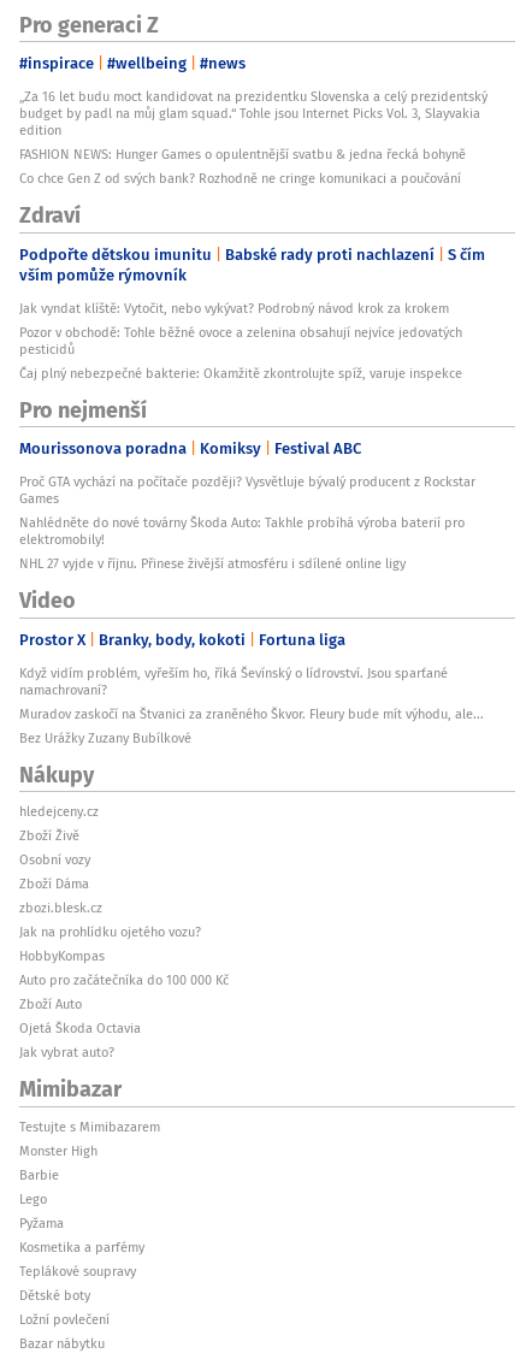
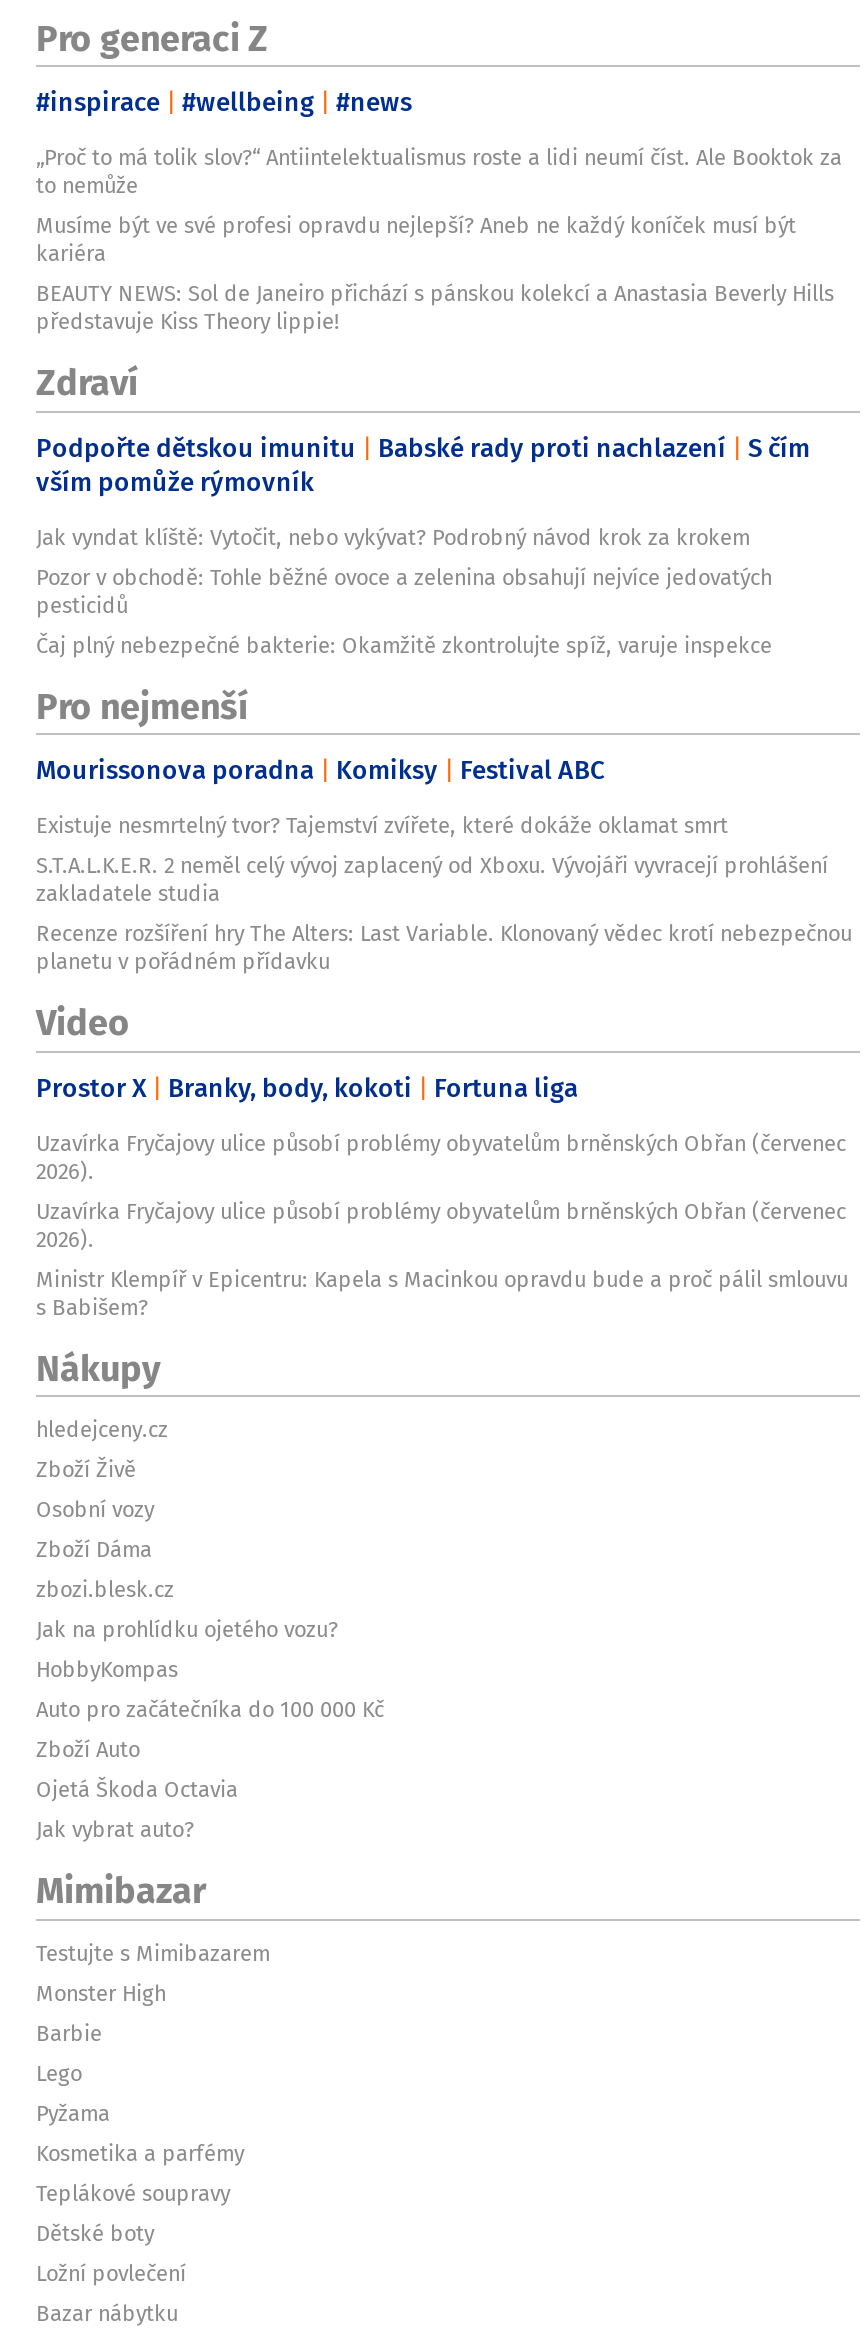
[19,87,487,188] „Za 16 let budu moct kandidovat na prezidentku Slovenska a celý prezidentský | budget by padl na můj glam squad.“ Tohle jsou Internet Picks Vol. 3, Slayvakia | edition | FASHION NEWS: Hunger Games o opulentnější svatbu & jedna řecká bohyně | Co chce Gen Z od svých bank? Rozhodně ne cringe komunikaci a poučování -> [36,142,842,338] „Proč to má tolik slov?“ Antiintelektualismus roste a lidi neumí číst. Ale Booktok za | to nemůže | Musíme být ve své profesi opravdu nejlepší? Aneb ne každý koníček musí být | kariéra | BEAUTY NEWS: Sol de Janeiro přichází s pánskou kolekcí a Anastasia Beverly Hills | představuje Kiss Theory lippie!
[19,472,475,573] Proč GTA vychází na počítače později? Vysvětluje bývalý producent z Rockstar | Games | Nahlédněte do nové továrny Škoda Auto: Takhle probíhá výroba baterií pro | elektromobily! | NHL 27 vyjde v říjnu. Přinese živější atmosféru i sdílené online ligy -> [36,810,852,978] Existuje nesmrtelný tvor? Tajemství zvířete, které dokáže oklamat smrt | S.T.A.L.K.E.R. 2 neměl celý vývoj zaplacený od Xboxu. Vývojáři vyvracejí prohlášení | zakladatele studia | Recenze rozšíření hry The Alters: Last Variable. Klonovaný vědec krotí nebezpečnou | planetu v pořádném přídavku
[19,663,484,747] Když vidím problém, vyřeším ho, říká Ševínský o lídrovství. Jsou sparťané | namachrovaní? | Muradov zaskočí na Štvanici za zraněného Škvor. Fleury bude mít výhodu, ale... | Bez Urážky Zuzany Bubílkové -> [36,1127,848,1323] Uzavírka Fryčajovy ulice působí problémy obyvatelům brněnských Obřan (červenec | 2026). | Uzavírka Fryčajovy ulice působí problémy obyvatelům brněnských Obřan (červenec | 2026). | Ministr Klempíř v Epicentru: Kapela s Macinkou opravdu bude a proč pálil smlouvu | s Babišem?

